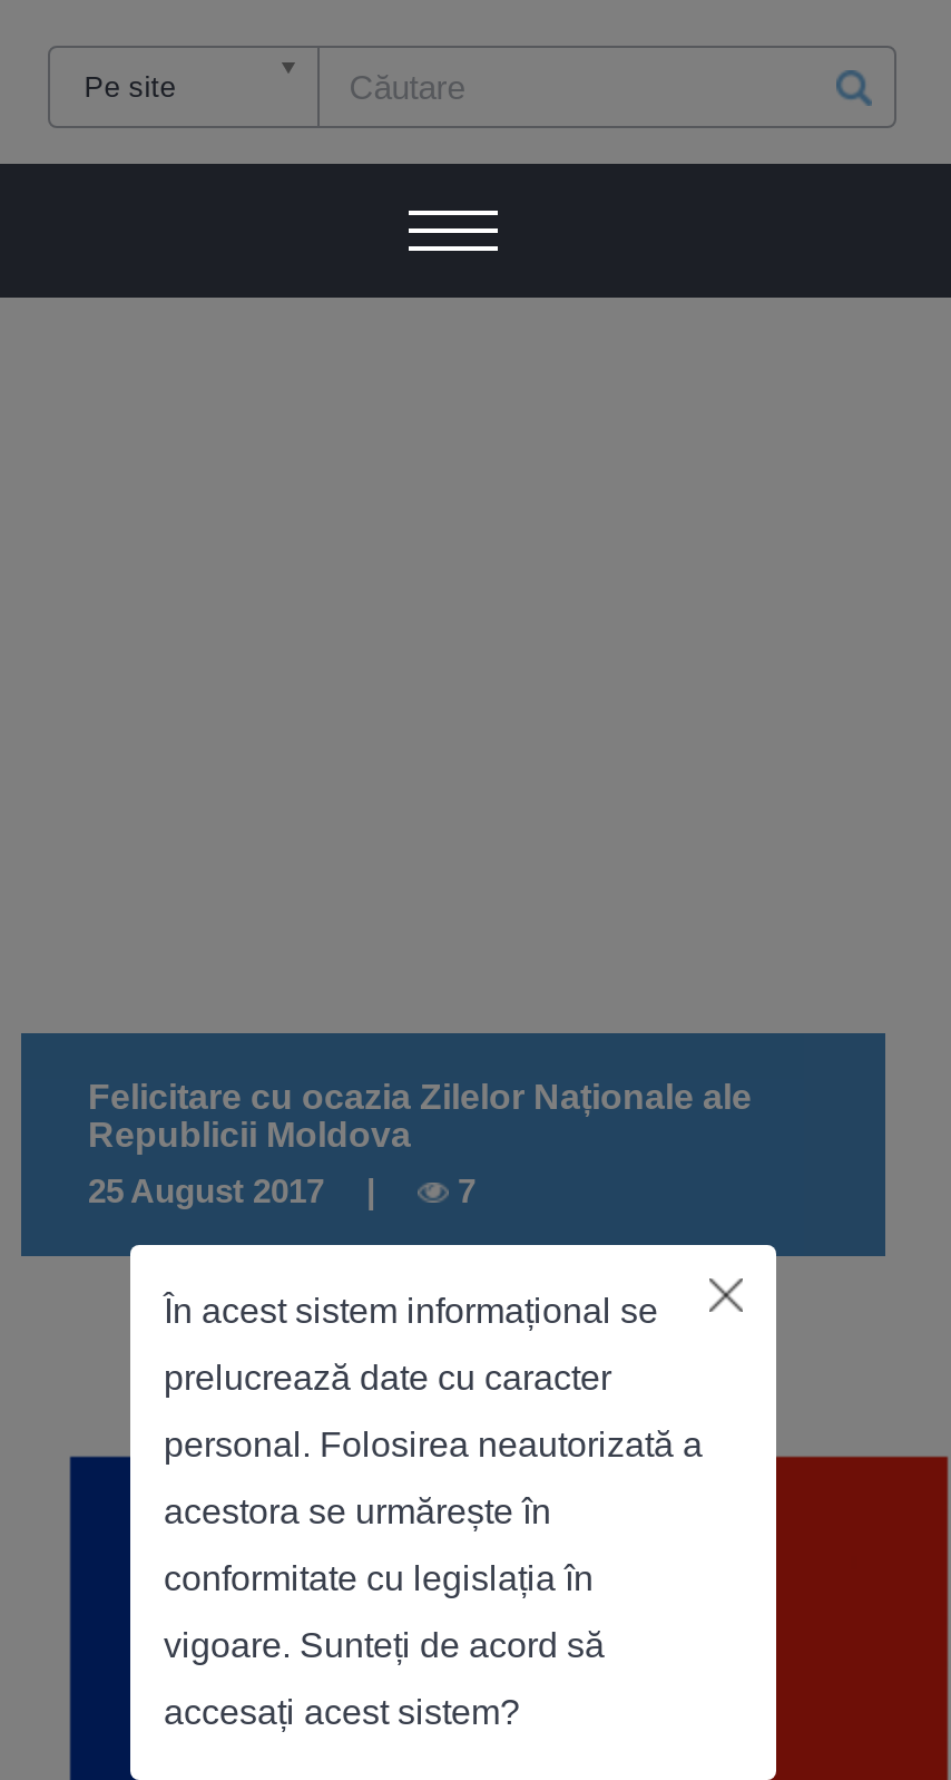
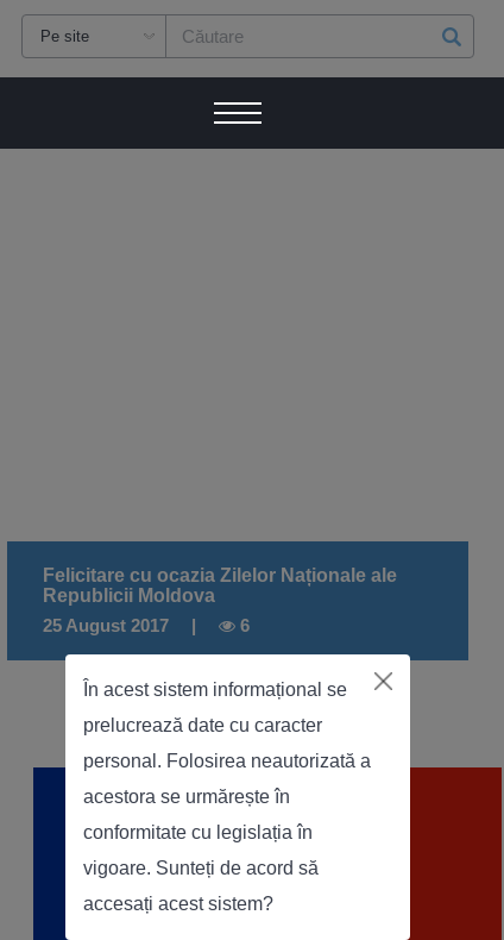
[449,1171,475,1209] 7 -> [235,615,250,635] 6

